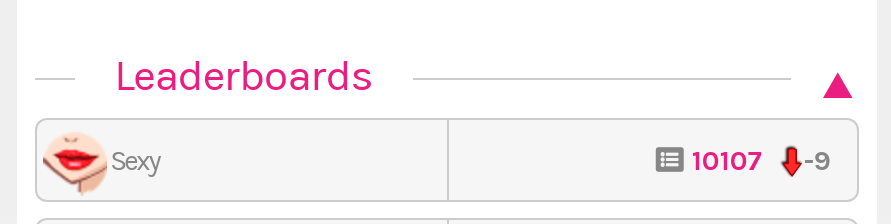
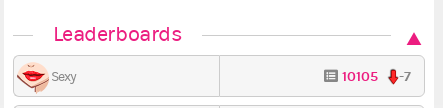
[692,144,770,178] 10107 -> [342,68,382,85] 10105
[804,144,832,178] -9 -> [399,68,411,85] -7

